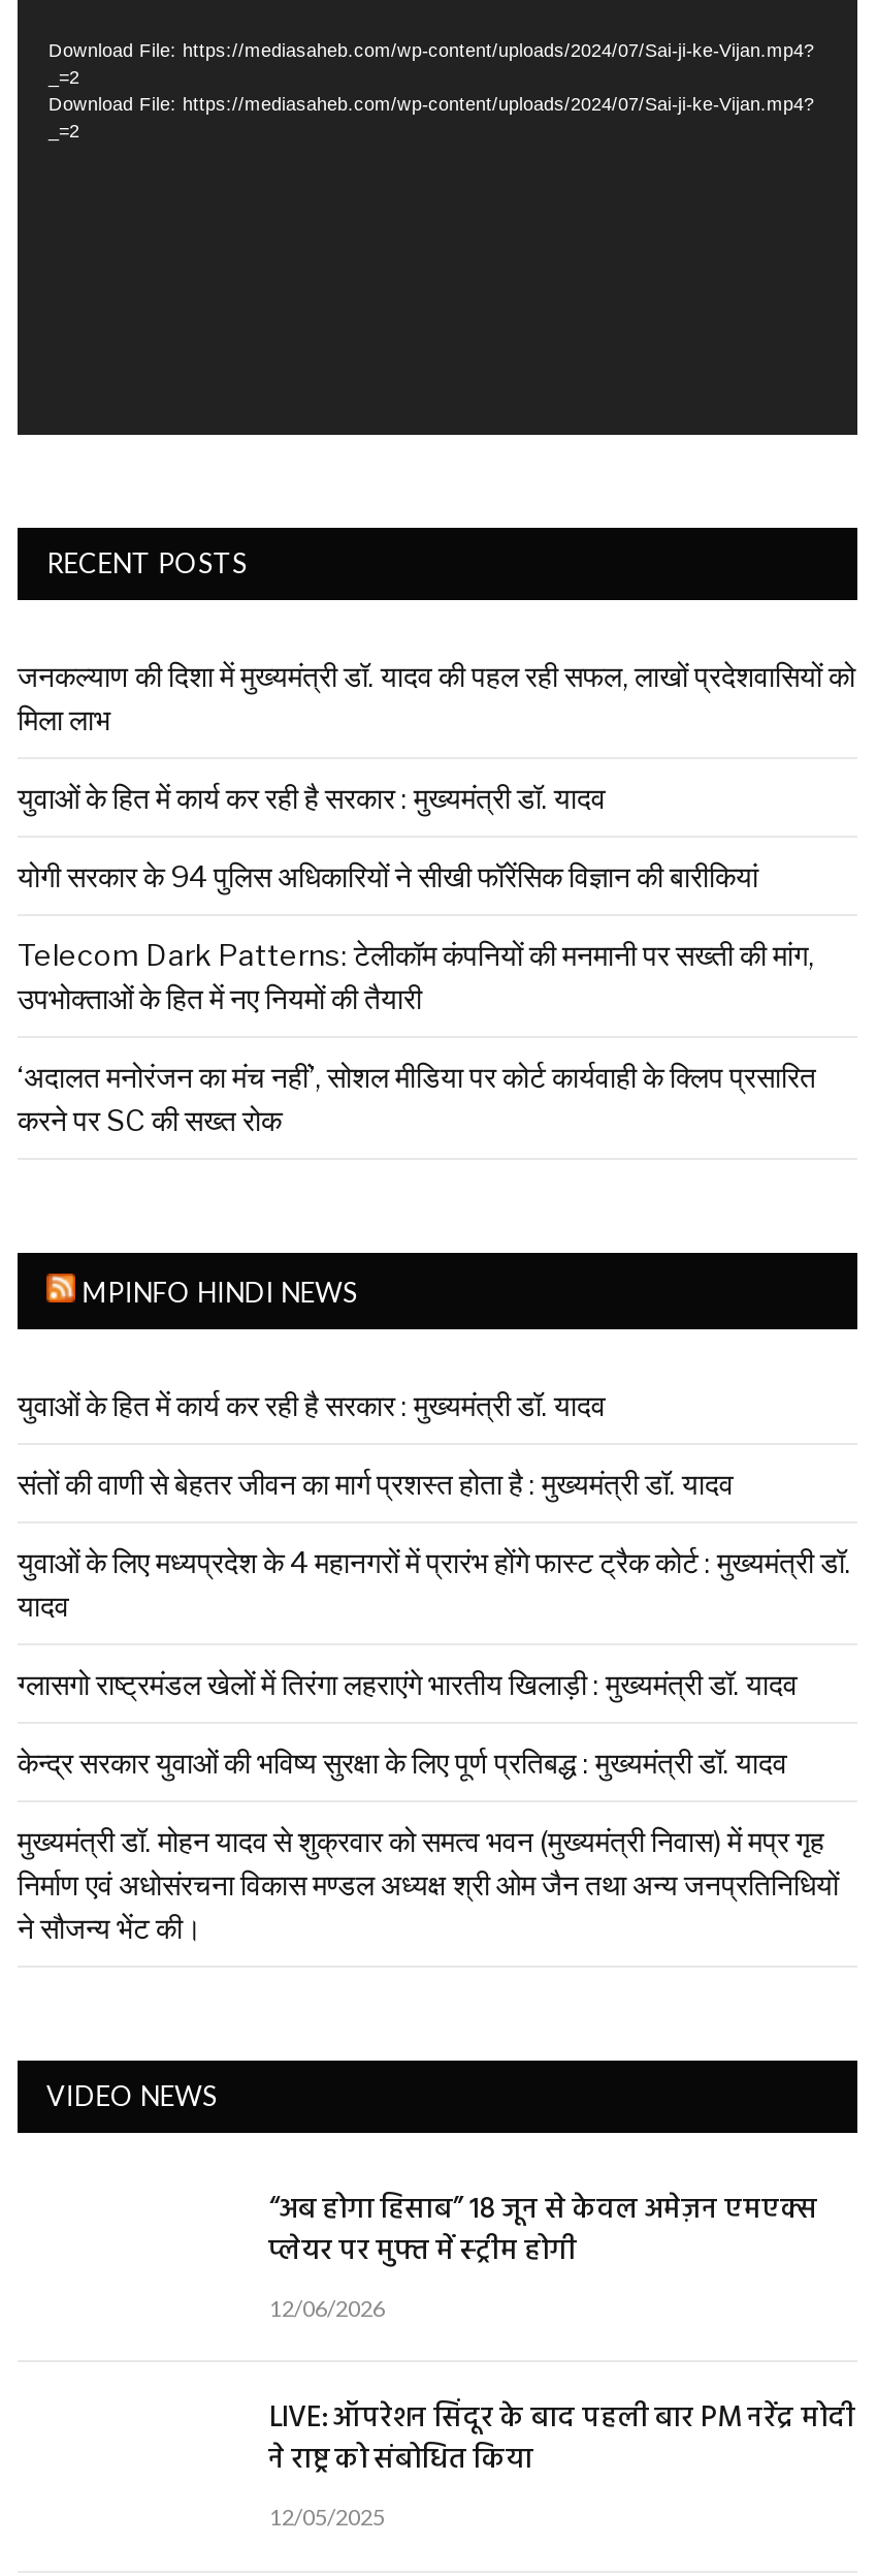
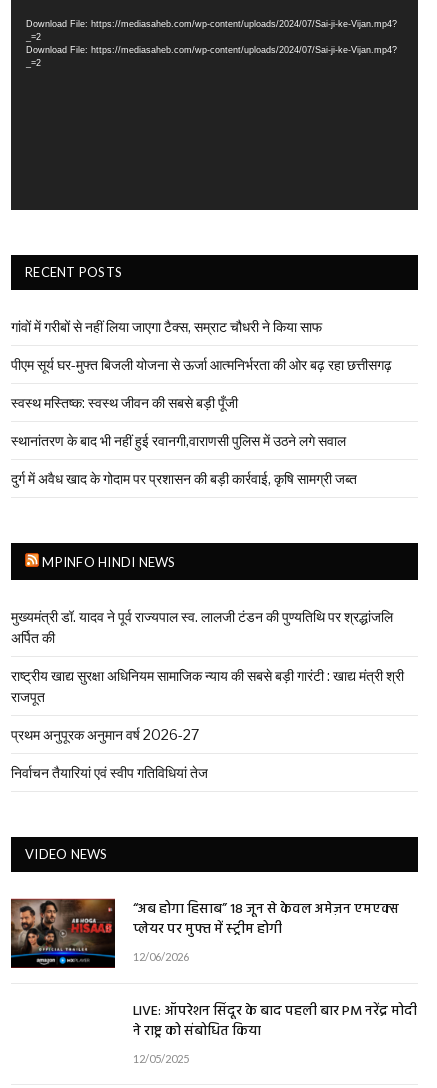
[18,658,855,736] जनकल्याण की दिशा में मुख्यमंत्री डॉ. यादव की पहल रही सफल, लाखों प्रदेशवासियों को | मिला लाभ -> [11,318,322,335] गांवों में गरीबों से नहीं लिया जाएगा टैक्स, सम्राट चौधरी ने किया साफ
[18,779,606,815] युवाओं के हित में कार्य कर रही है सरकार : मुख्यमंत्री डॉ. यादव -> [11,356,392,373] पीएम सूर्य घर-मुफ्त बिजली योजना से ऊर्जा आत्मनिर्भरता की ओर बढ़ रहा छत्तीसगढ़
[18,858,758,893] योगी सरकार के 94 पुलिस अधिकारियों ने सीखी फॉरेंसिक विज्ञान की बारीकियां -> [11,394,238,411] स्वस्थ मस्तिष्क: स्वस्थ जीवन की सबसे बड़ी पूँजी
[18,936,814,1015] Telecom Dark Patterns: टेलीकॉम कंपनियों की मनमानी पर सख्ती की मांग, | उपभोक्ताओं के हित में नए नियमों की तैयारी -> [11,432,346,449] स्थानांतरण के बाद भी नहीं हुई रवानगी,वाराणसी पुलिस में उठने लगे सवाल
[18,1058,816,1137] ‘अदालत मनोरंजन का मंच नहीं’, सोशल मीडिया पर कोर्ट कार्यवाही के क्लिप प्रसारित | करने पर SC की सख्त रोक -> [11,470,357,487] दुर्ग में अवैध खाद के गोदाम पर प्रशासन की बड़ी कार्रवाई, कृषि सामग्री जब्त
[18,1387,851,1944] युवाओं के हित में कार्य कर रही है सरकार : मुख्यमंत्री डॉ. यादव | संतों की वाणी से बेहतर जीवन का मार्ग प्रशस्त होता है : मुख्यमंत्री डॉ. यादव | युवाओं के लिए मध्यप्रदेश के 4 महानगरों में प्रारंभ होंगे फास्ट ट्रैक कोर्ट : मुख्यमंत्री डॉ. | यादव | ग्लासगो राष्ट्रमंडल खेलों में तिरंगा लहराएंगे भारतीय खिलाड़ी : मुख्यमंत्री डॉ. यादव | केन्द्र सरकार युवाओं की भविष्य सुरक्षा के लिए पूर्ण प्रतिबद्ध : मुख्यमंत्री डॉ. यादव | मुख्यमंत्री डॉ. मोहन यादव से शुक्रवार को समत्व भवन (मुख्यमंत्री निवास) में मप्र गृह | निर्माण एवं अधोसंरचना विकास मण्डल अध्यक्ष श्री ओम जैन तथा अन्य जनप्रतिनिधियों | ने सौजन्य भेंट की। -> [11,608,404,781] मुख्यमंत्री डॉ. यादव ने पूर्व राज्यपाल स्व. लालजी टंडन की पुण्यतिथि पर श्रद्धांजलि | अर्पित की | राष्ट्रीय खाद्य सुरक्षा अधिनियम सामाजिक न्याय की सबसे बड़ी गारंटी : खाद्य मंत्री श्री | राजपूत | प्रथ‍म अनुपूरक अनुमान वर्ष 2026-27 | निर्वाचन तैयारियां एवं स्वीप गतिविधियां तेज
none -> [10,898,116,969] [image]

